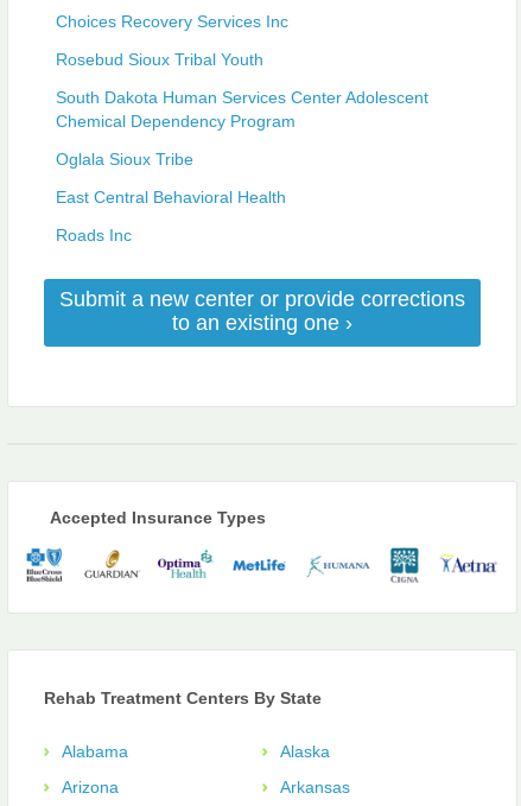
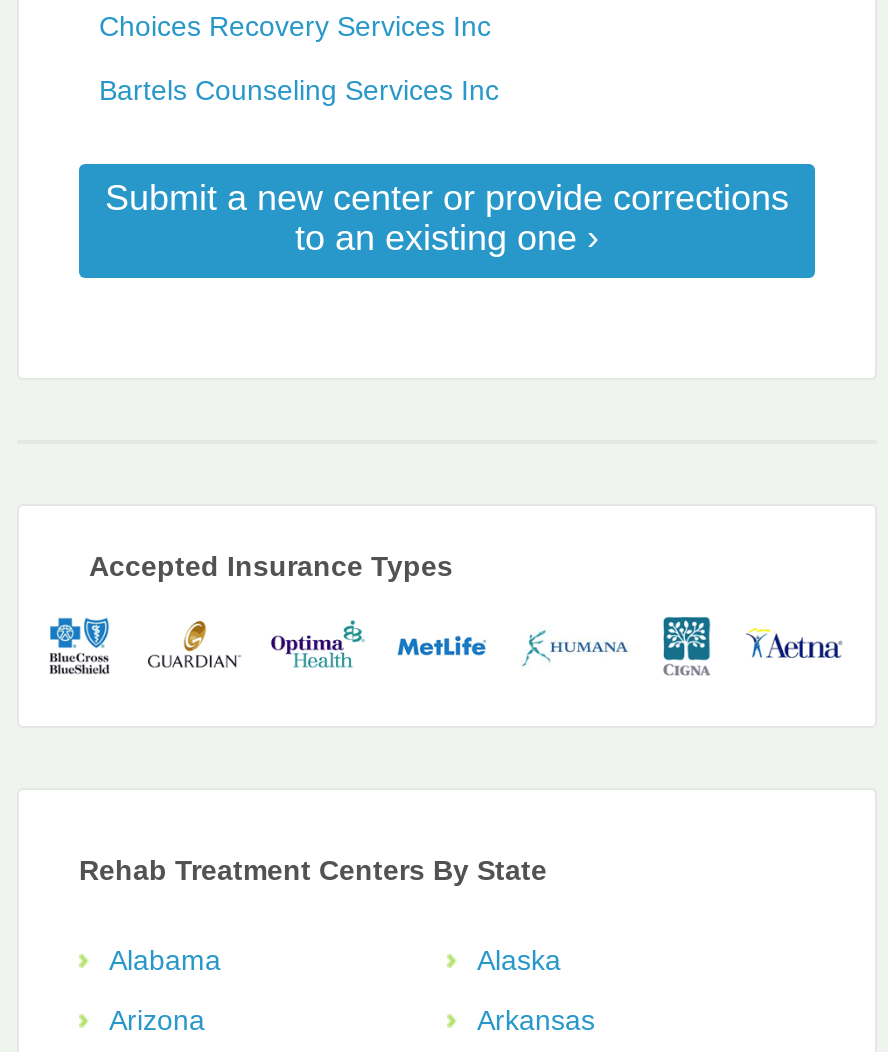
[56,50,428,244] Rosebud Sioux Tribal Youth | South Dakota Human Services Center Adolescent | Chemical Dependency Program | Oglala Sioux Tribe | East Central Behavioral Health | Roads Inc -> [99,74,499,106] Bartels Counseling Services Inc

